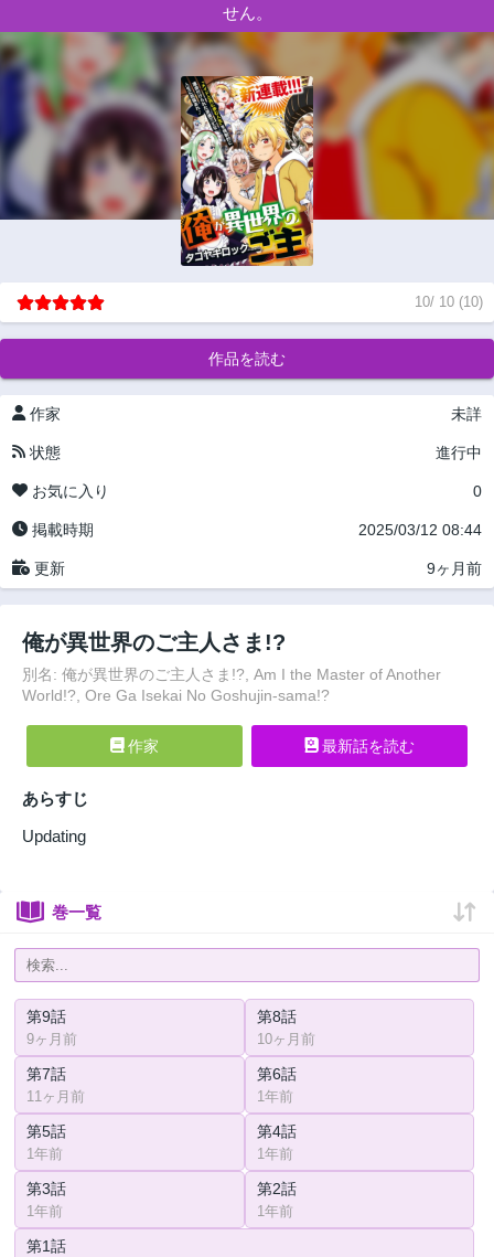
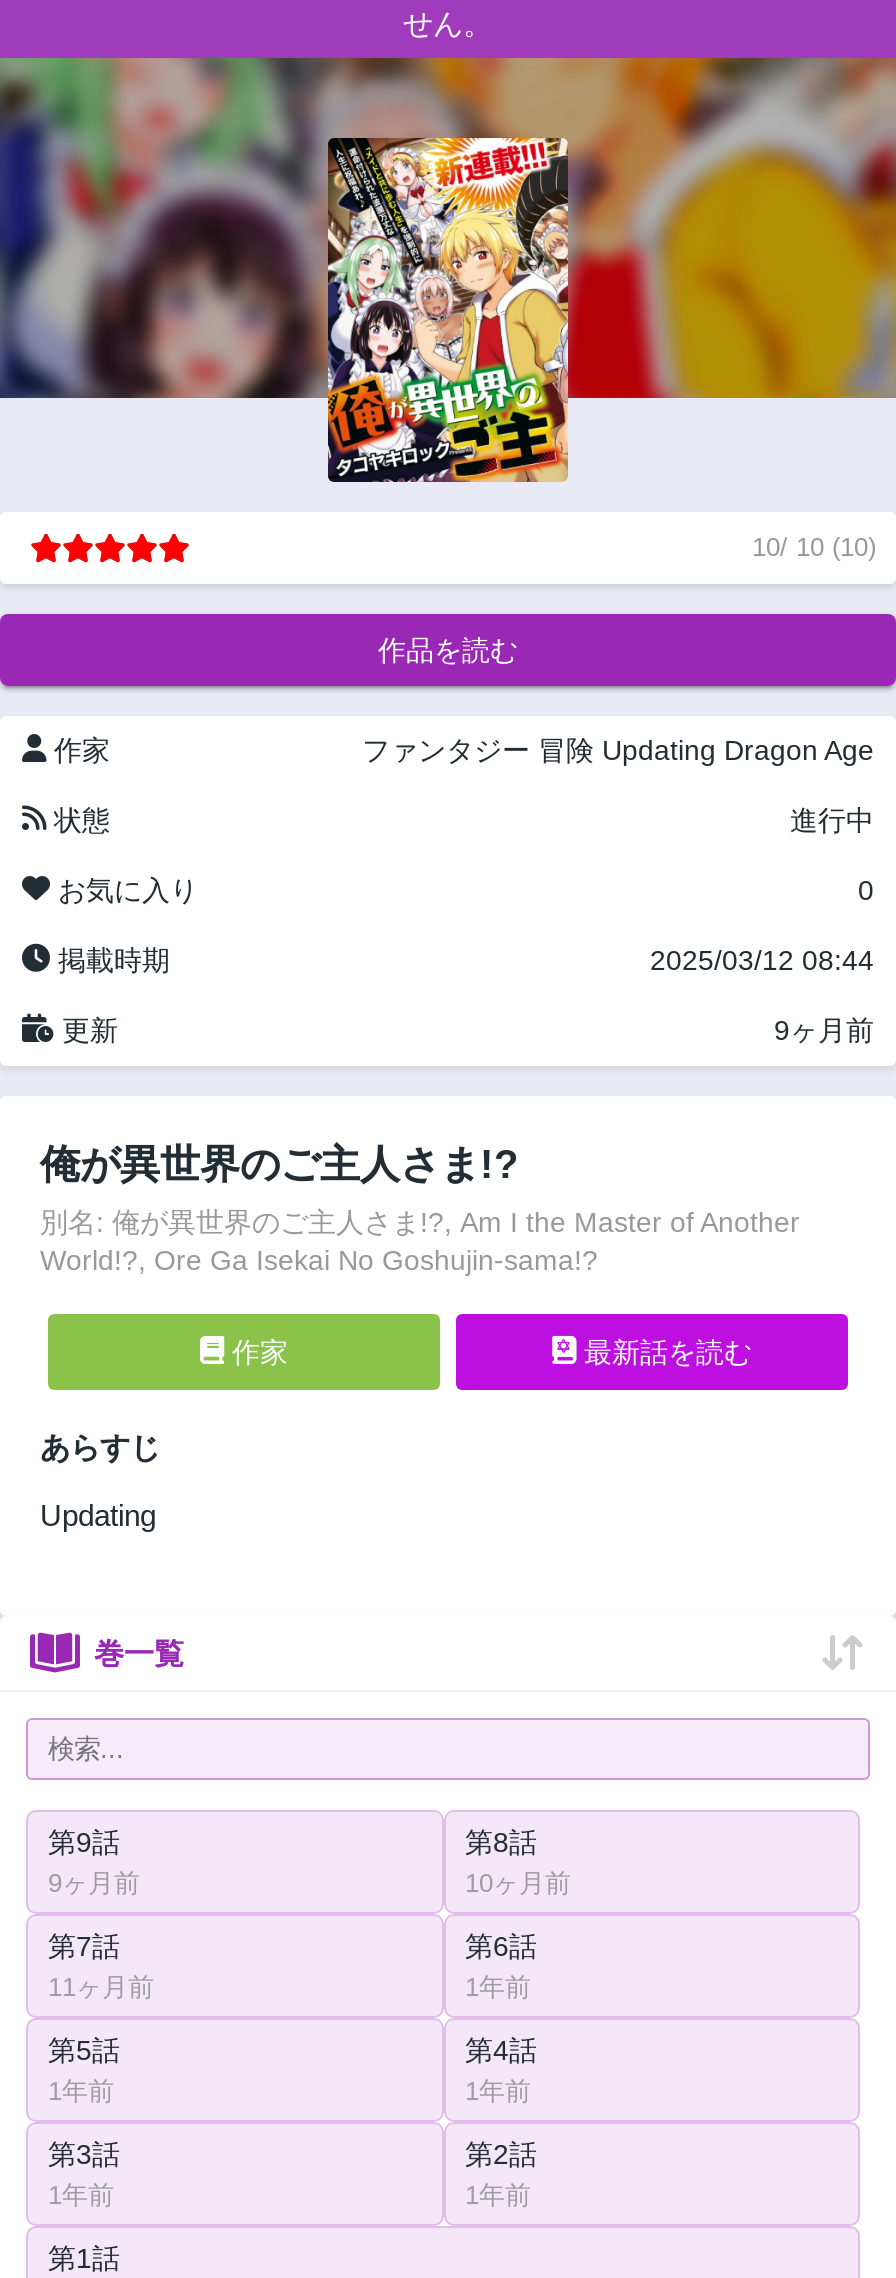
[451,405,482,423] 未詳 -> [362,734,874,766] ファンタジー 冒険 Updating Dragon Age

